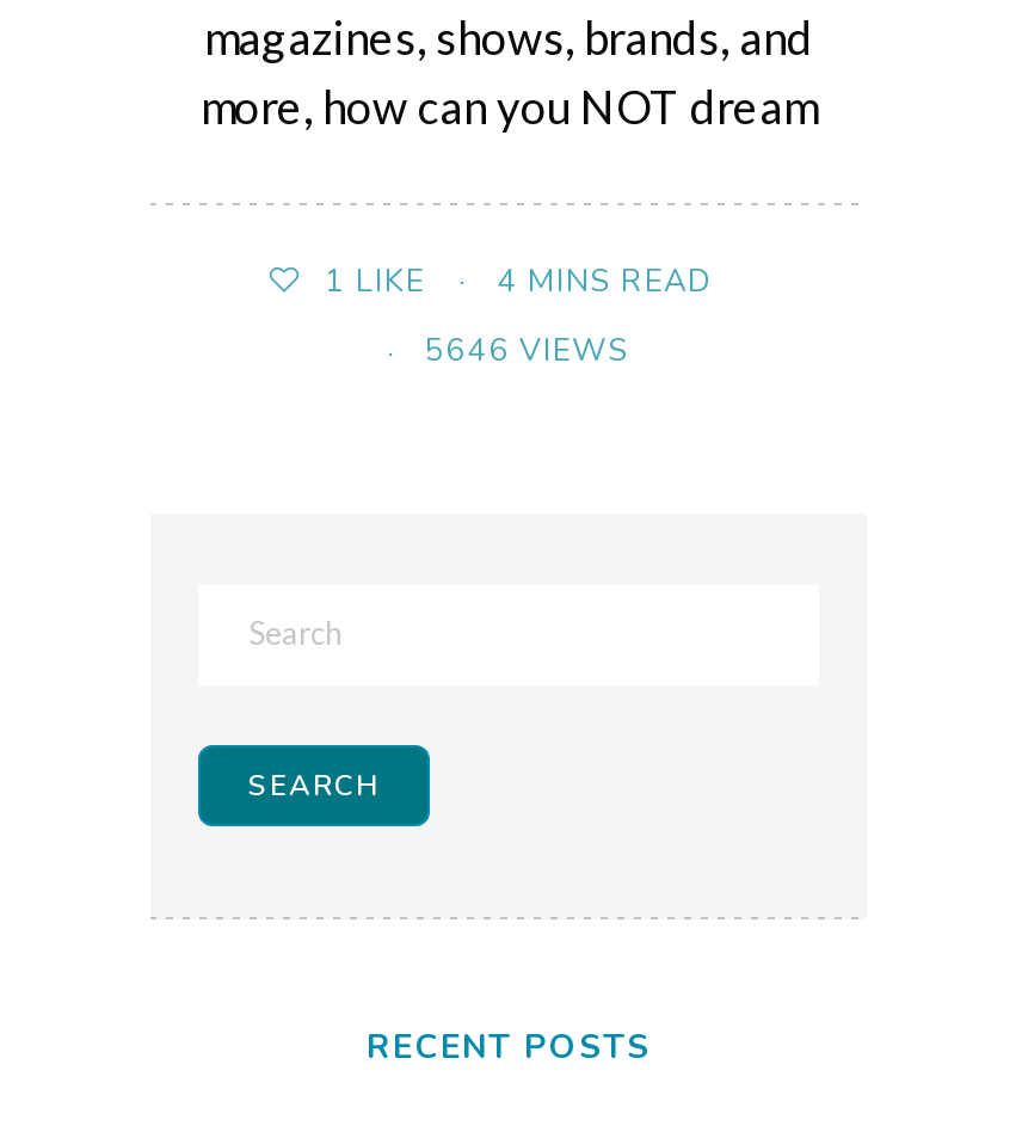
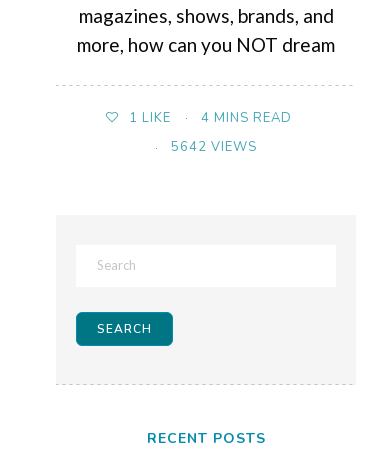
[424,330,629,373] 5646 VIEWS -> [170,138,256,156] 5642 VIEWS

